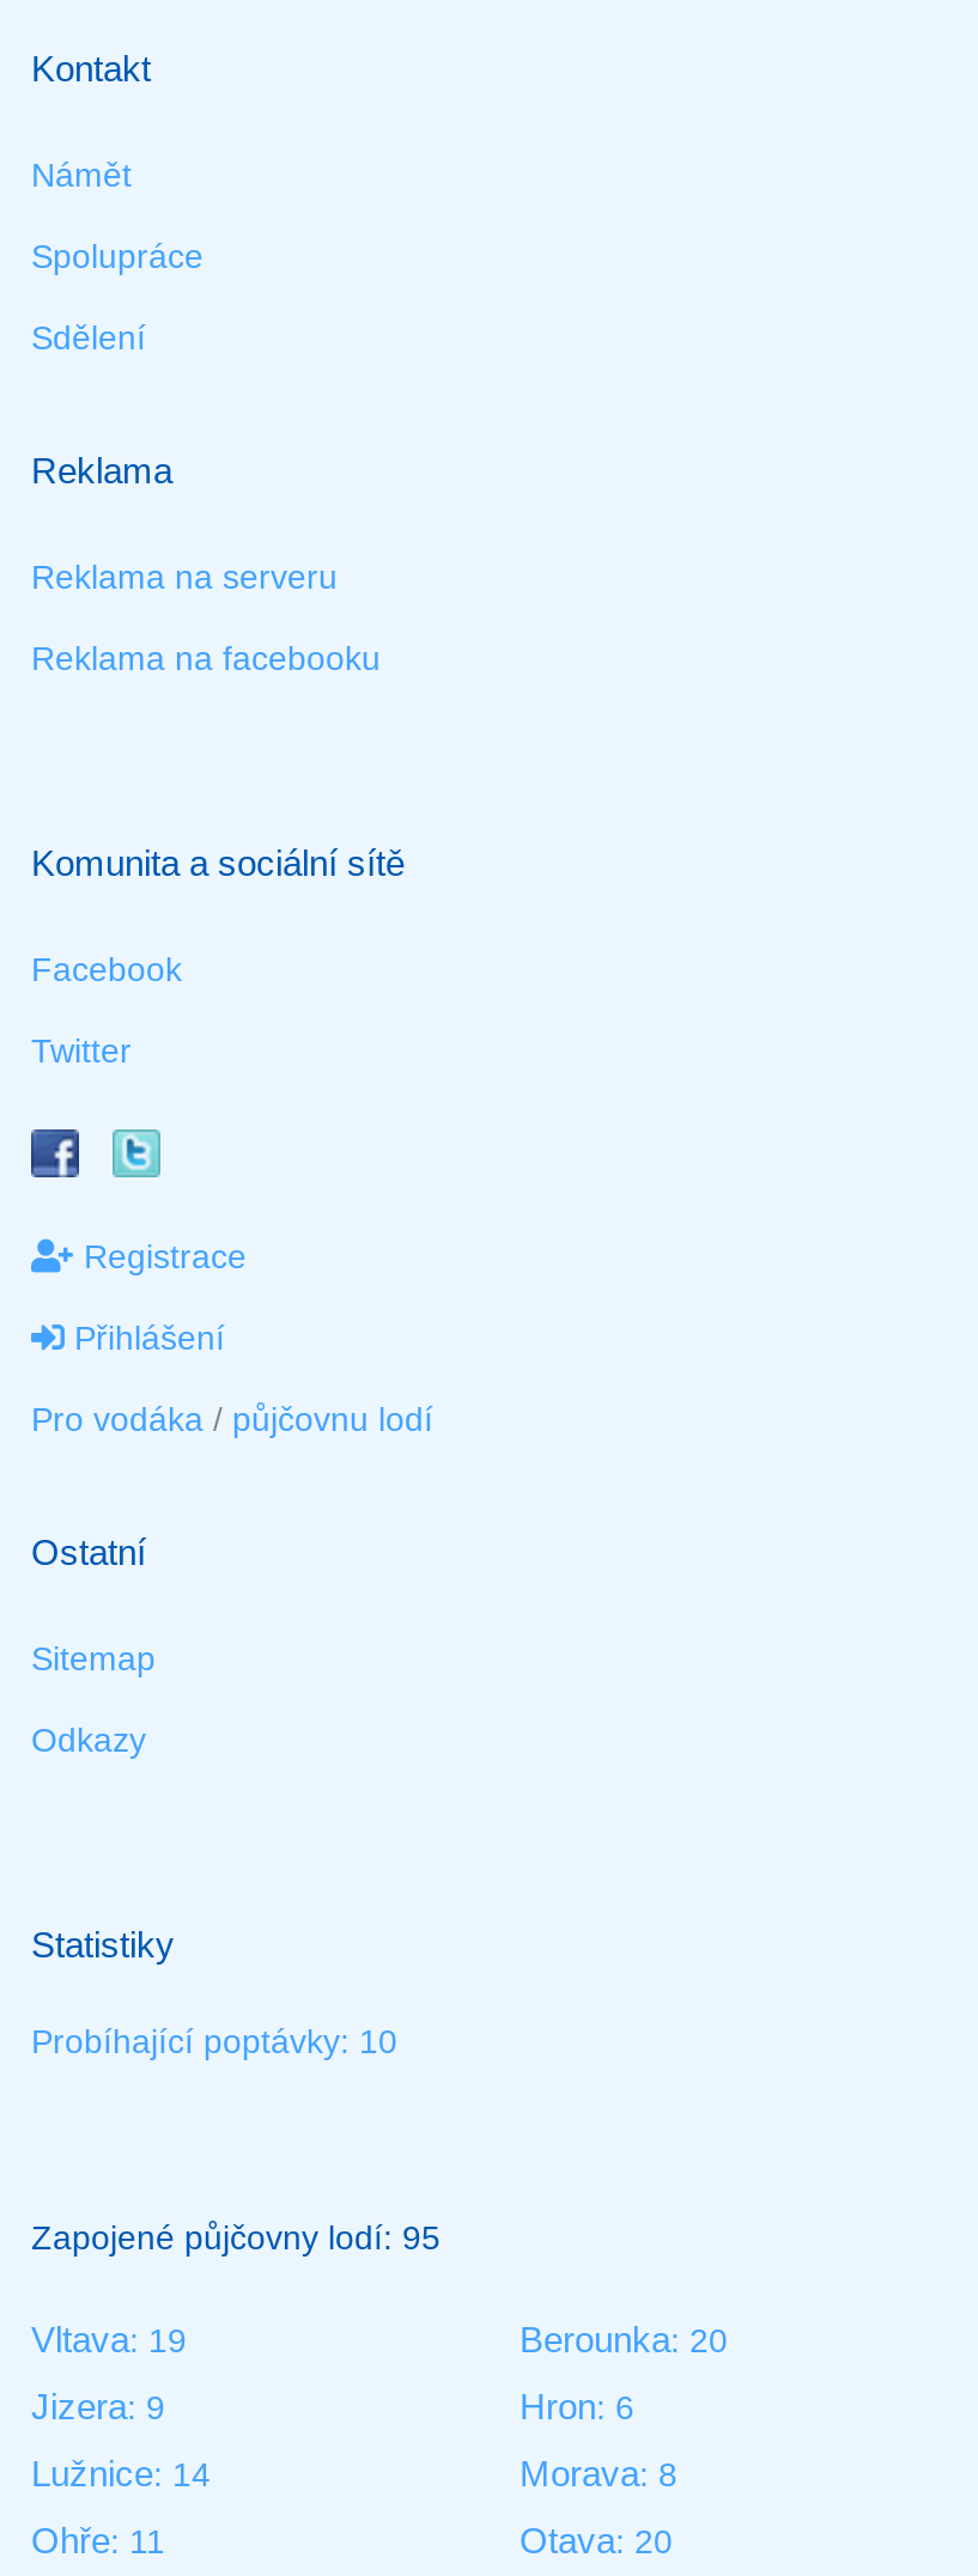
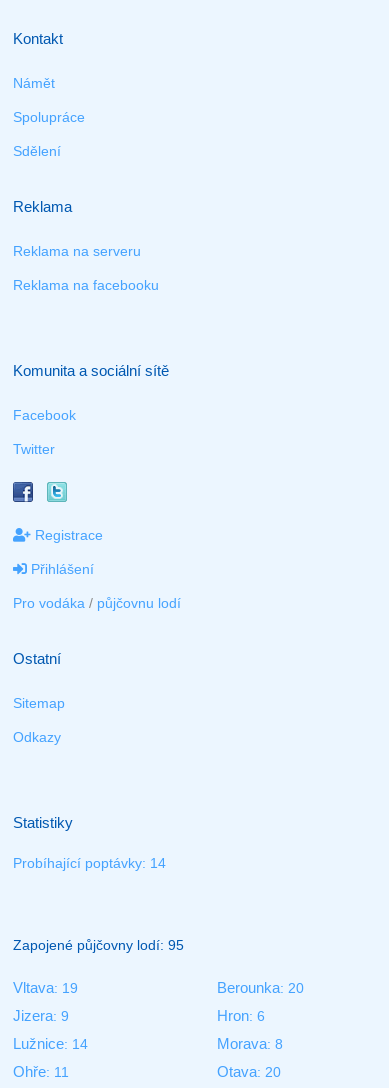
[31,2022,397,2060] Probíhající poptávky: 10 -> [13,855,166,871] Probíhající poptávky: 14

